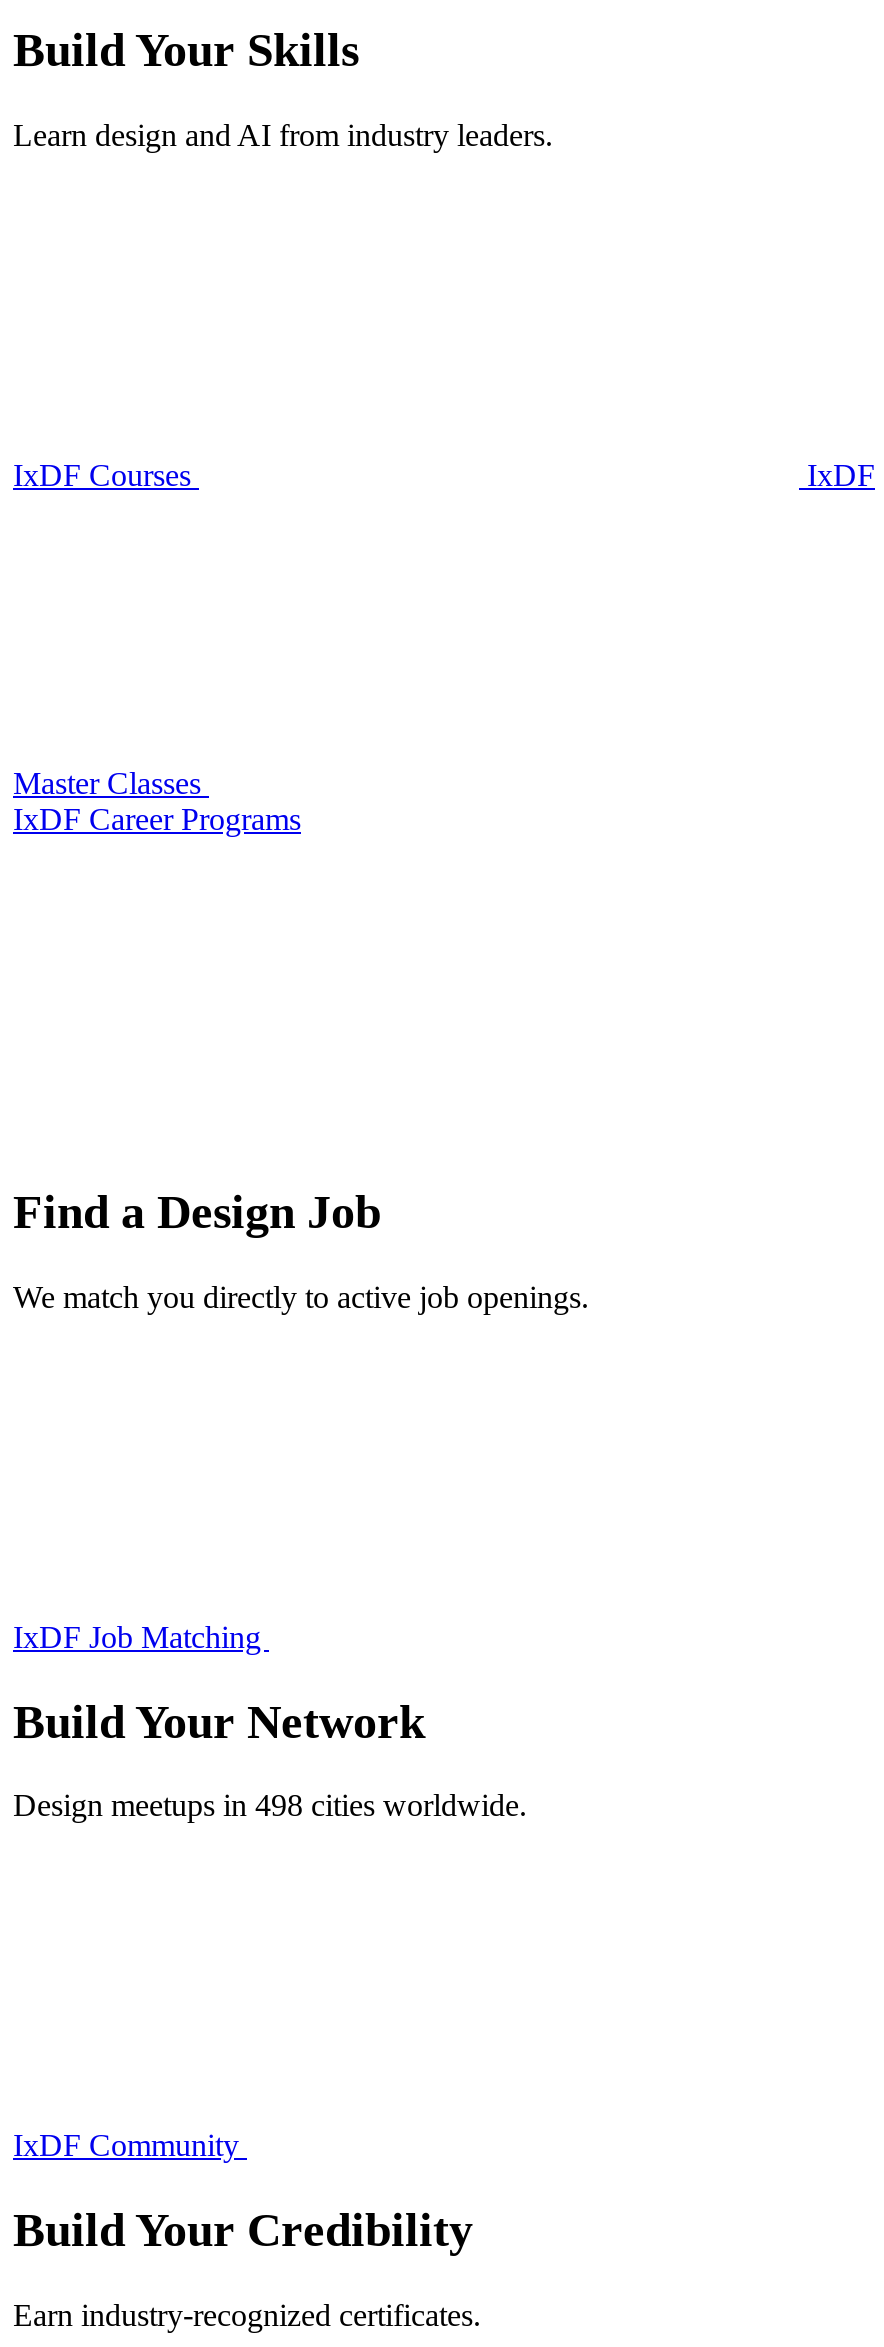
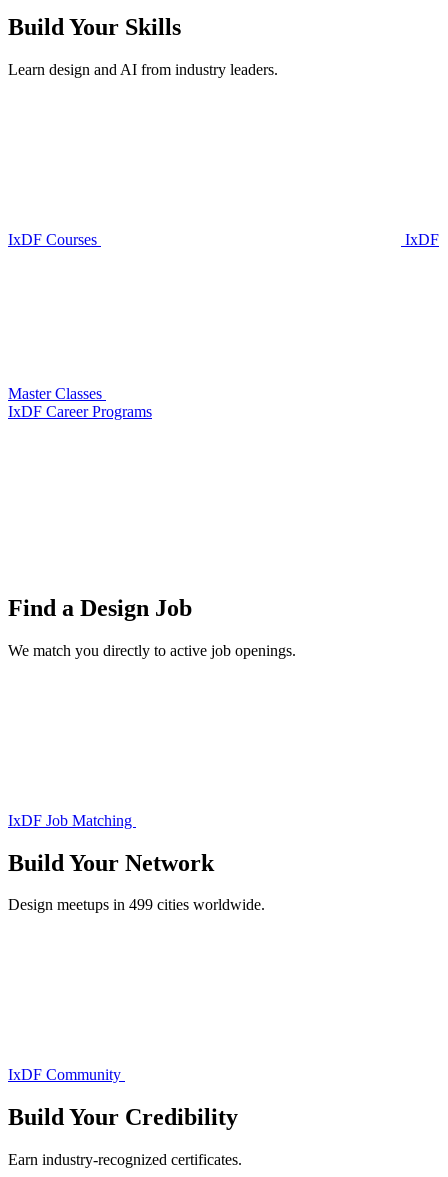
[13,1789,527,1823] Design meetups in 498 cities worldwide. -> [8,896,265,913] Design meetups in 499 cities worldwide.

